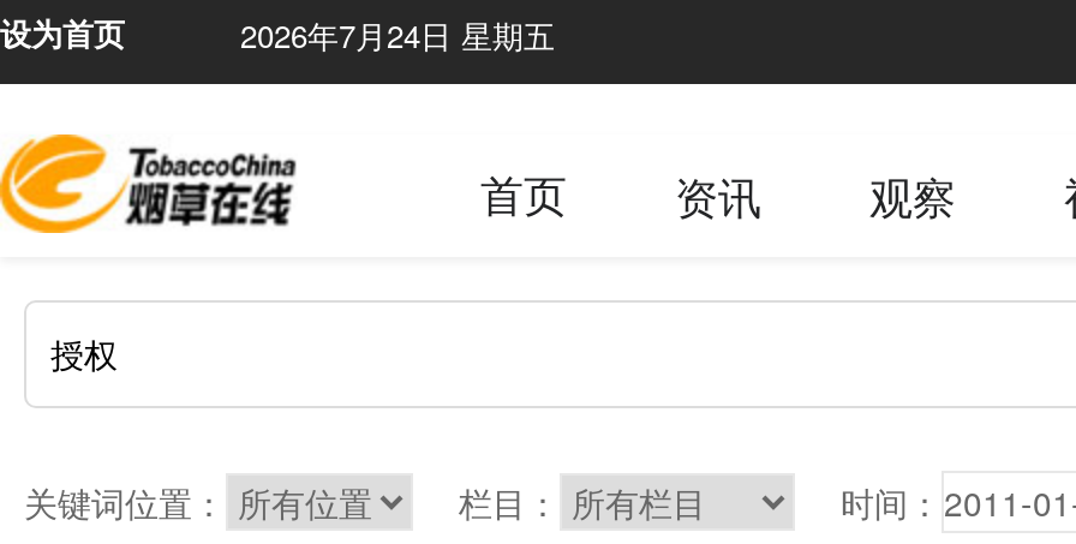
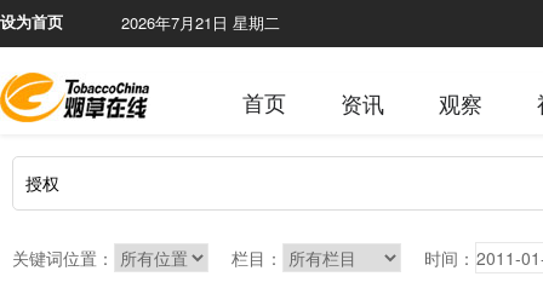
[240,12,555,58] 2026年7月24日 星期五 -> [121,11,280,34] 2026年7月21日 星期二

